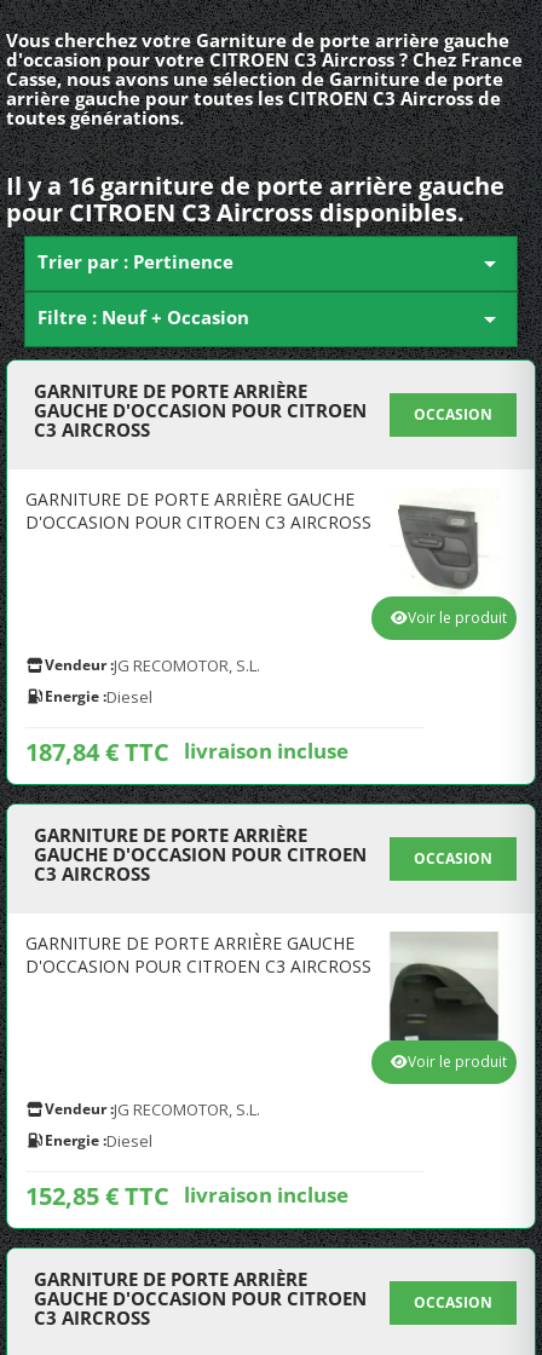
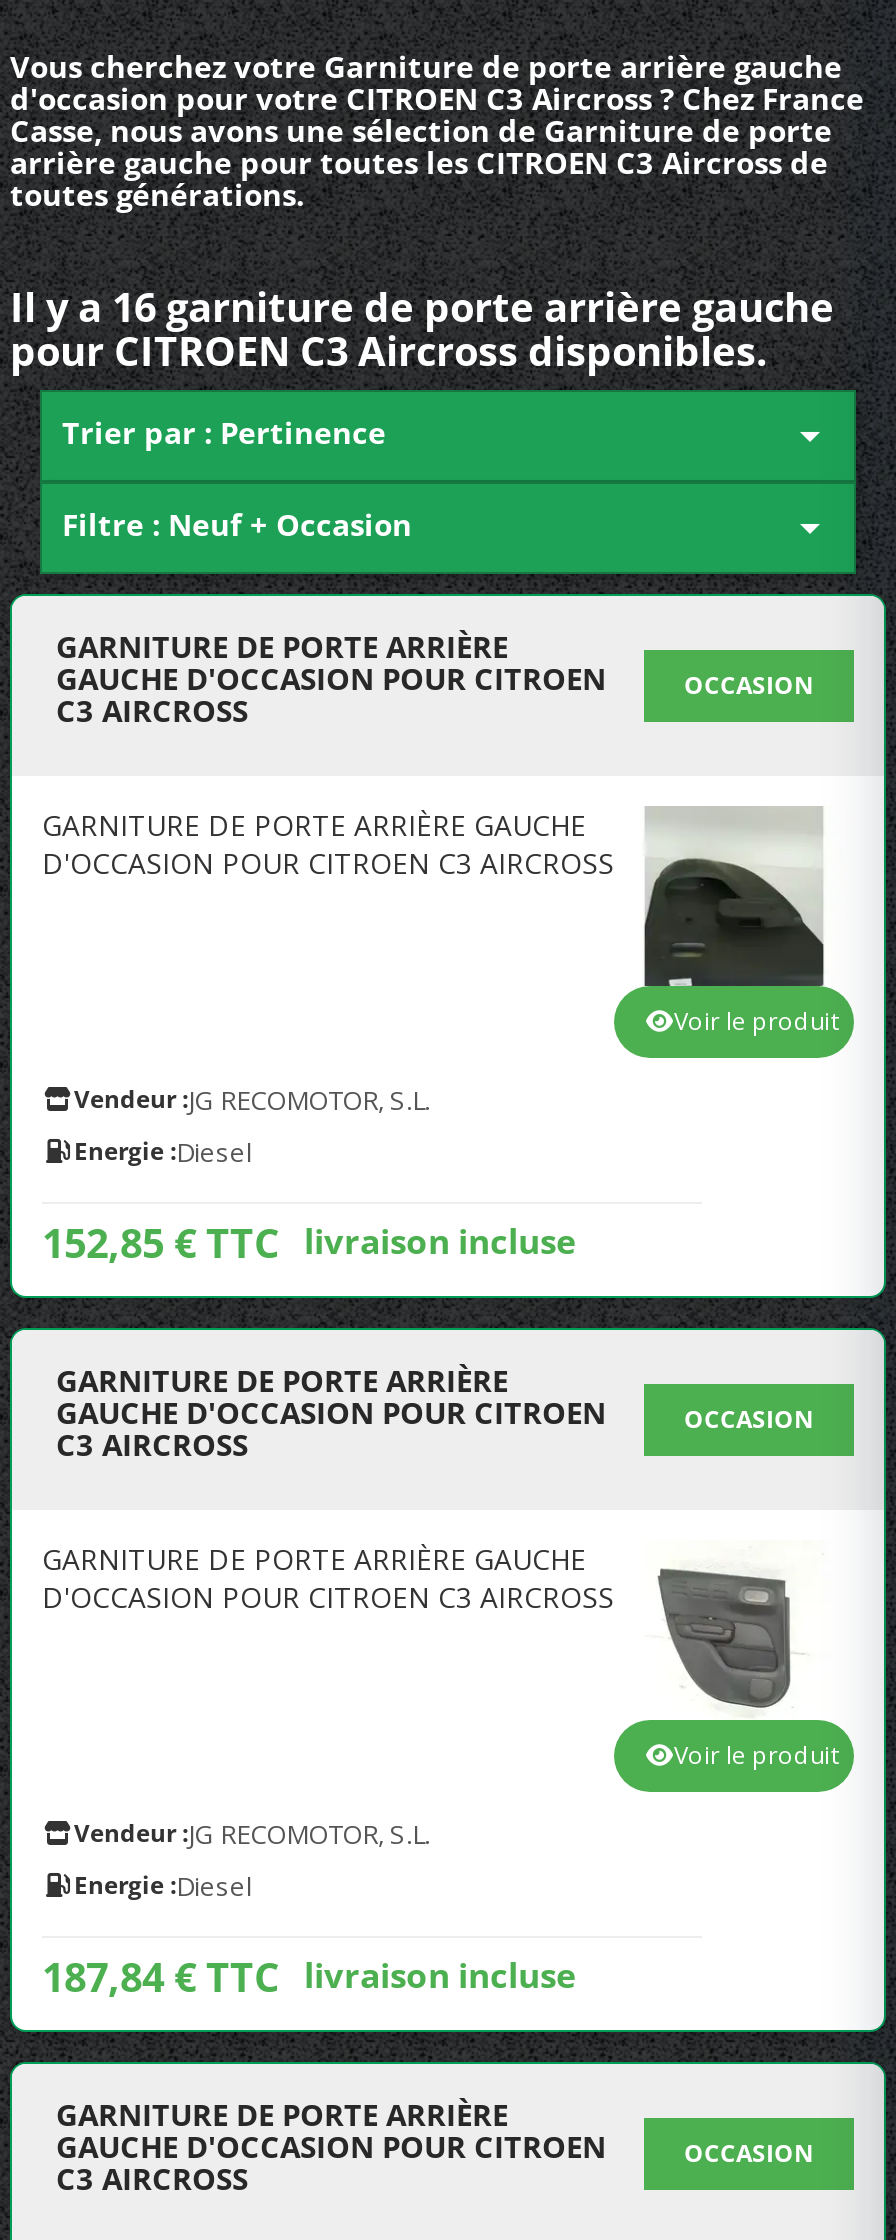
moved [390,489,498,598] -> [644,1542,824,1722]: [image]
moved [25,736,348,768] -> [42,1950,576,2004]: 187,84 € TTC livraison incluse
moved [388,932,500,1042] -> [642,806,826,988]: [image]
moved [25,1180,348,1212] -> [42,1216,576,1270]: 152,85 € TTC livraison incluse

